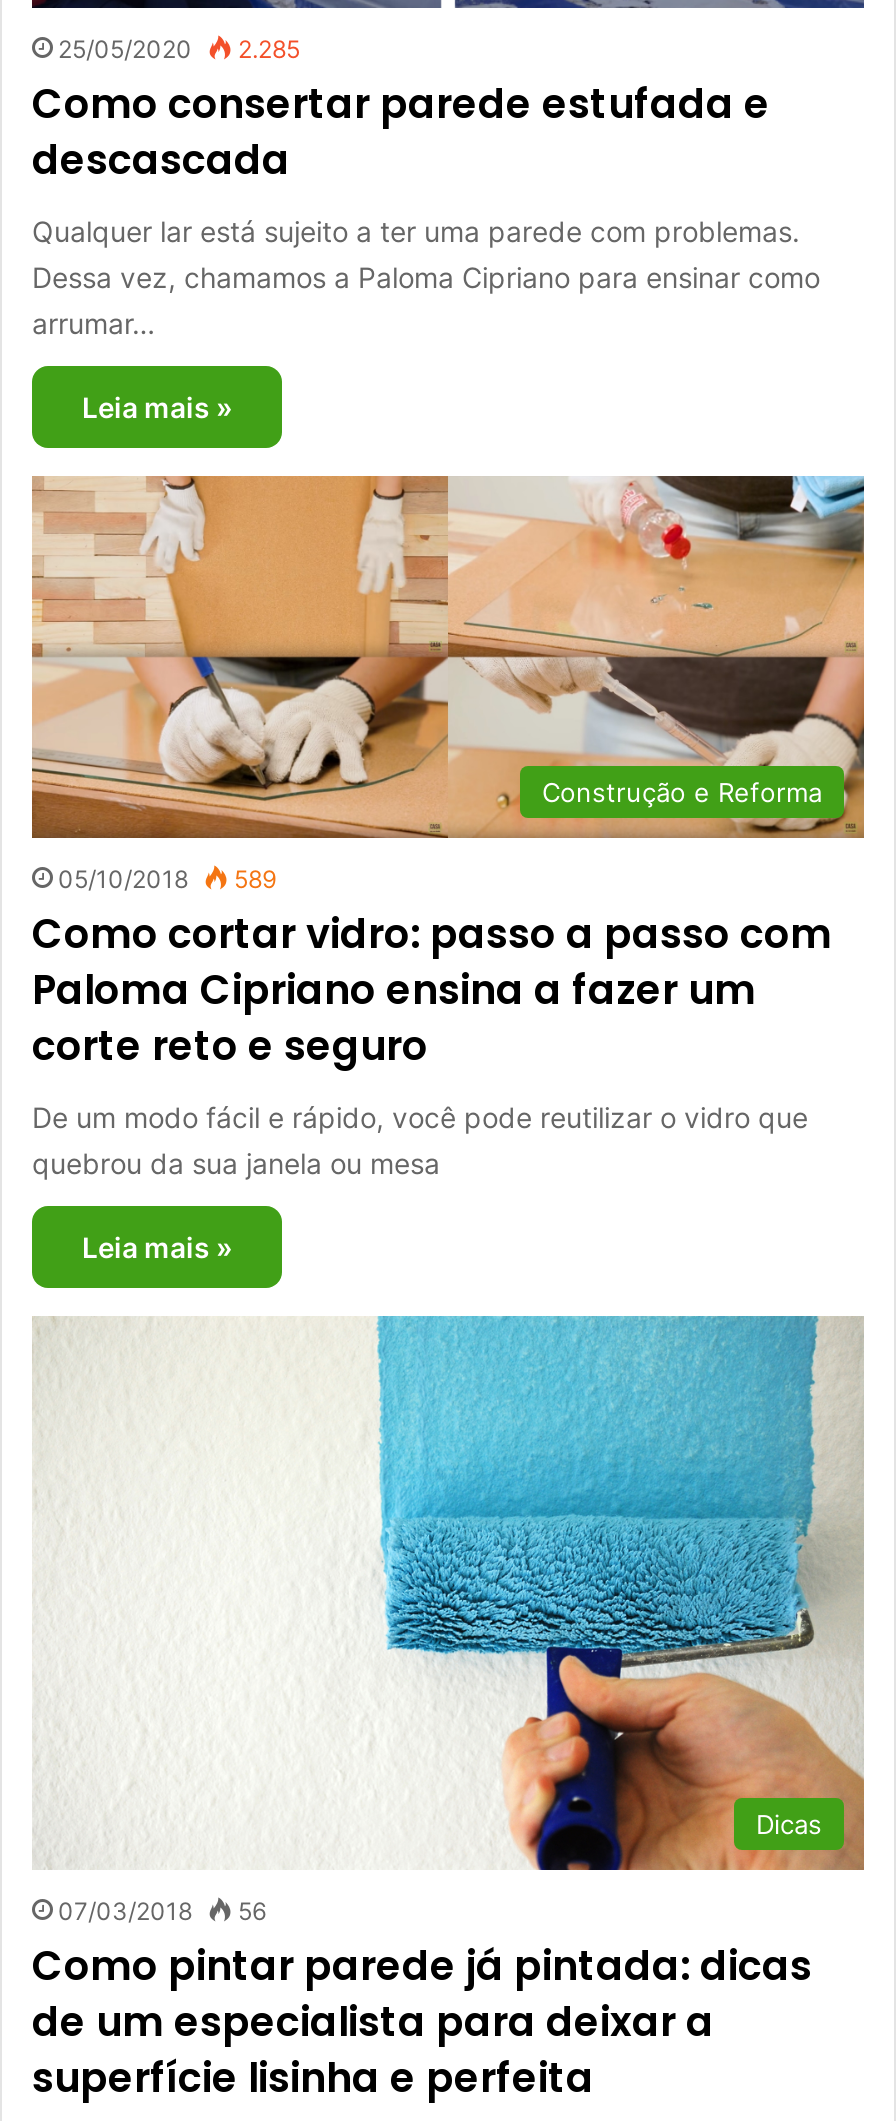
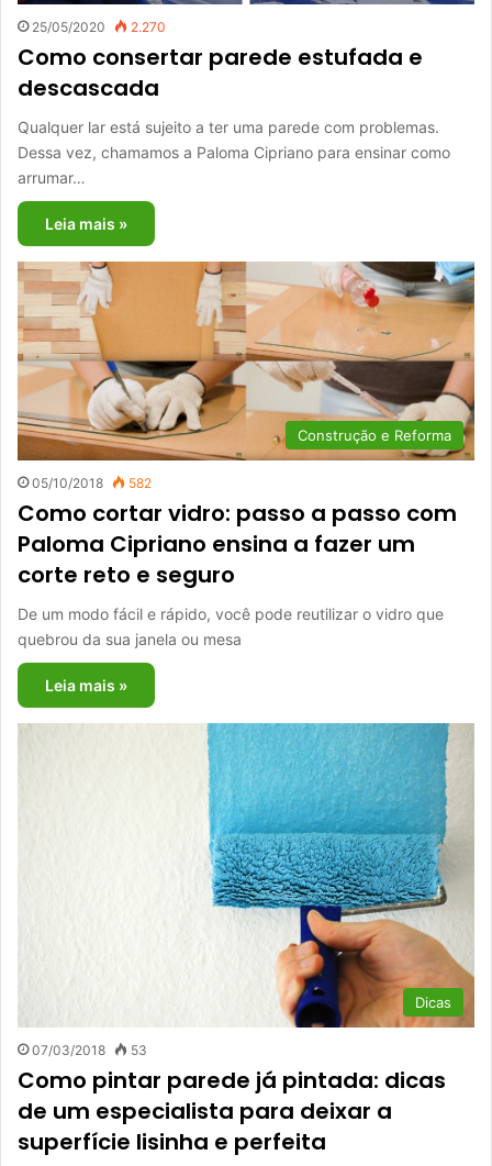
[58,34,300,64] 25/05/2020 2.285 -> [32,19,166,35] 25/05/2020 2.270
[58,864,276,894] 05/10/2018 589 -> [32,475,152,491] 05/10/2018 582
[58,1895,266,1925] 07/03/2018 56 -> [32,1041,147,1058] 07/03/2018 53

